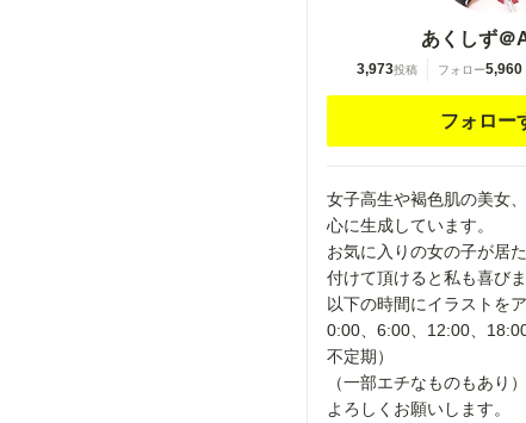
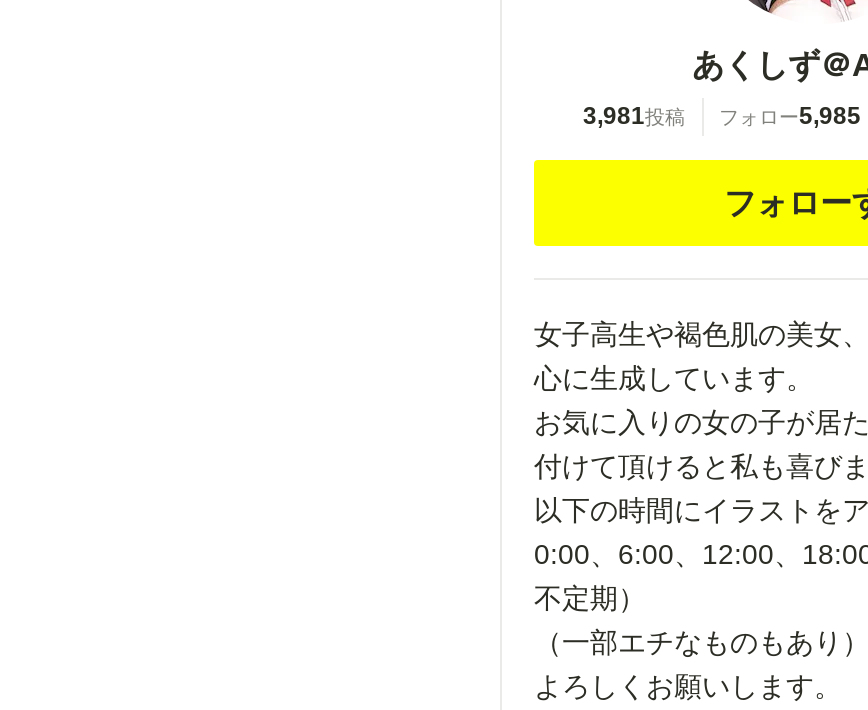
[356,61,417,77] 3,973投稿 -> [583,102,685,130] 3,981投稿
[437,61,522,77] フォロー5,960 -> [719,102,861,130] フォロー5,985

